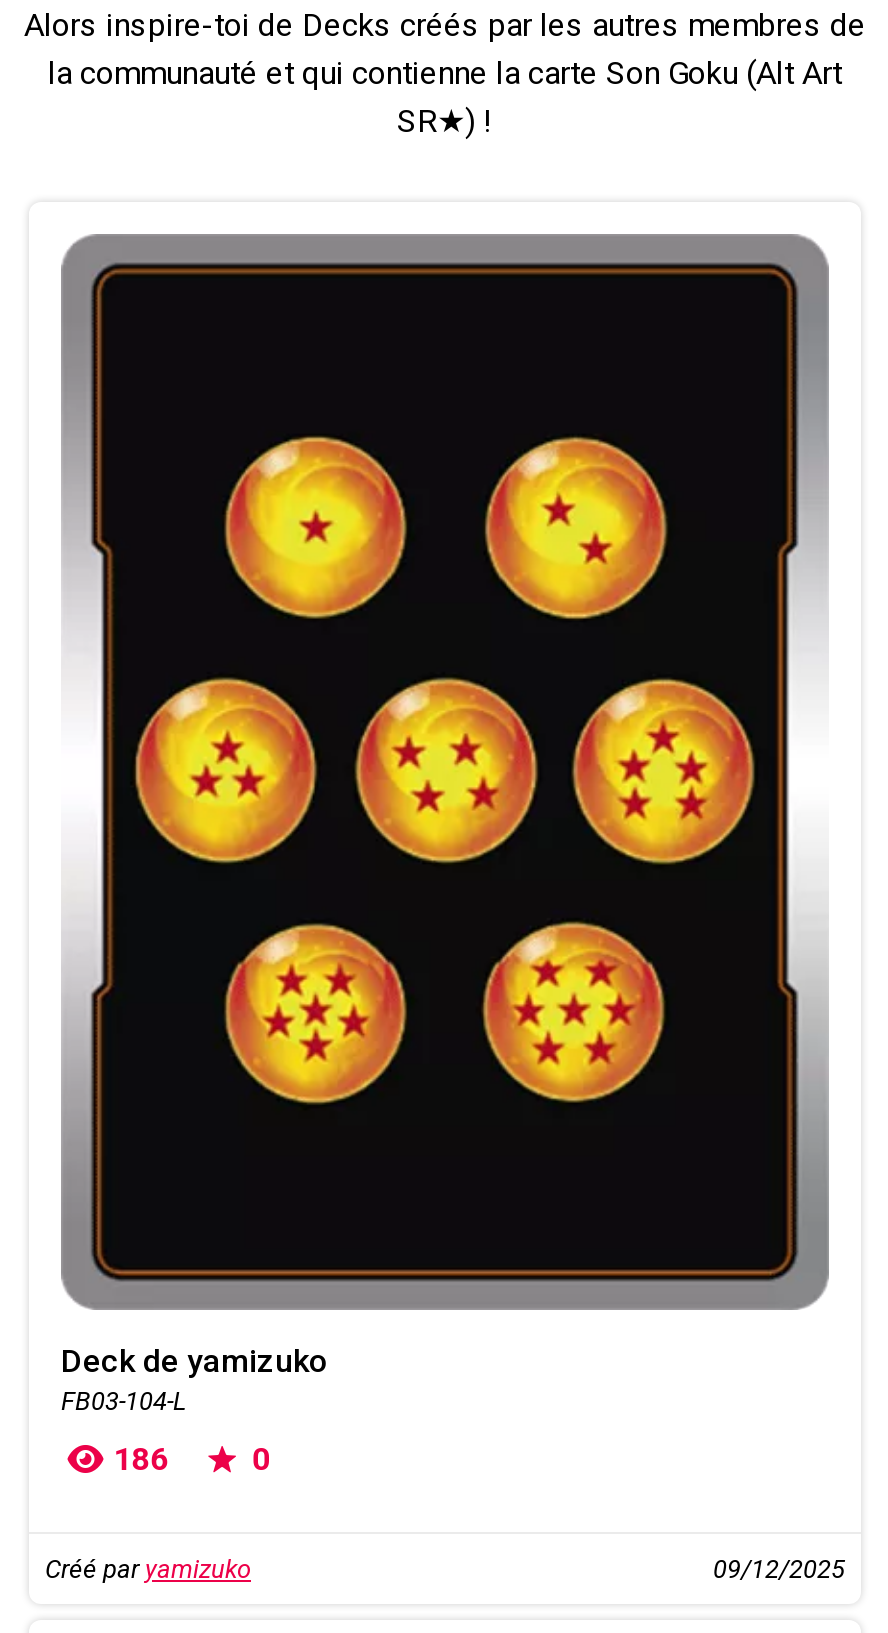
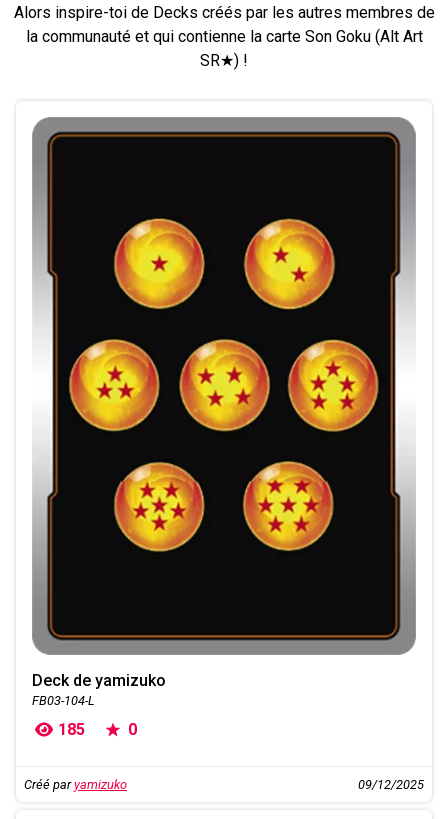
[114,1439,168,1477] 186 -> [58,720,85,739] 185

